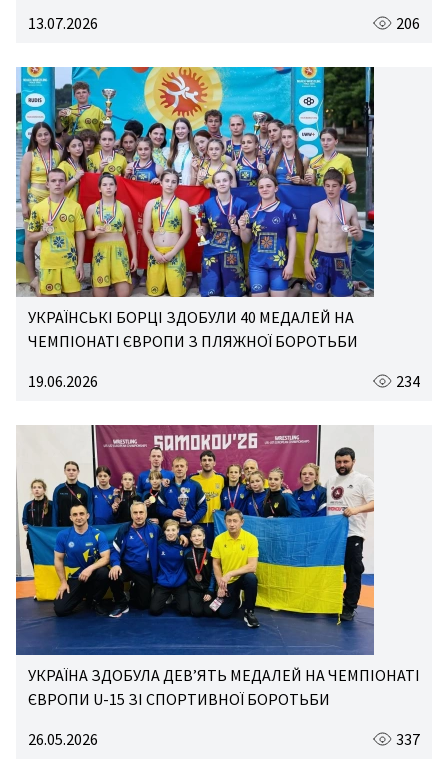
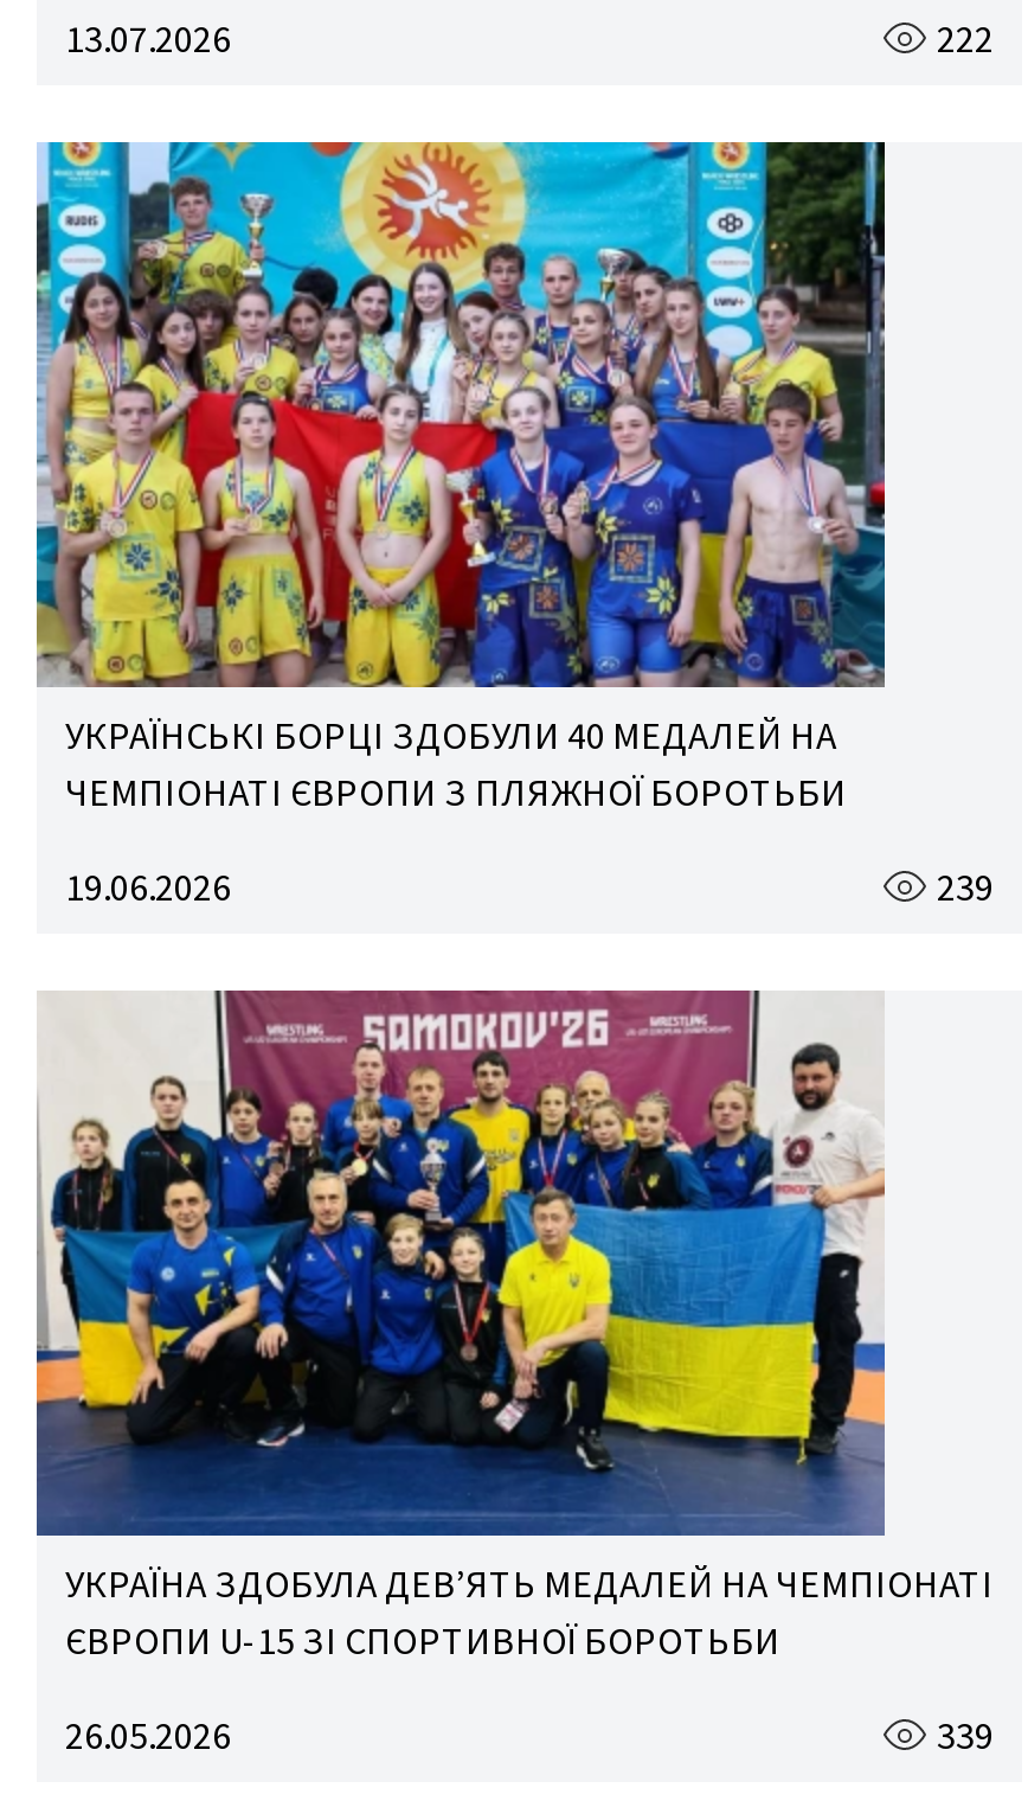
[396,13,420,33] 206 -> [937,13,994,61] 222
[396,371,420,391] 234 -> [937,862,994,909] 239
[396,729,420,749] 337 -> [937,1710,994,1757] 339

